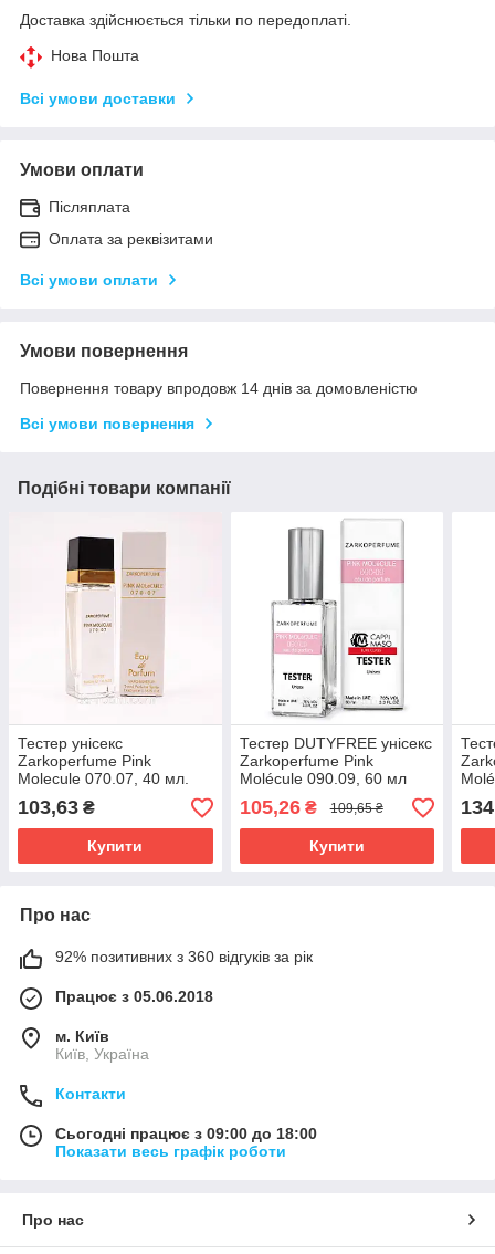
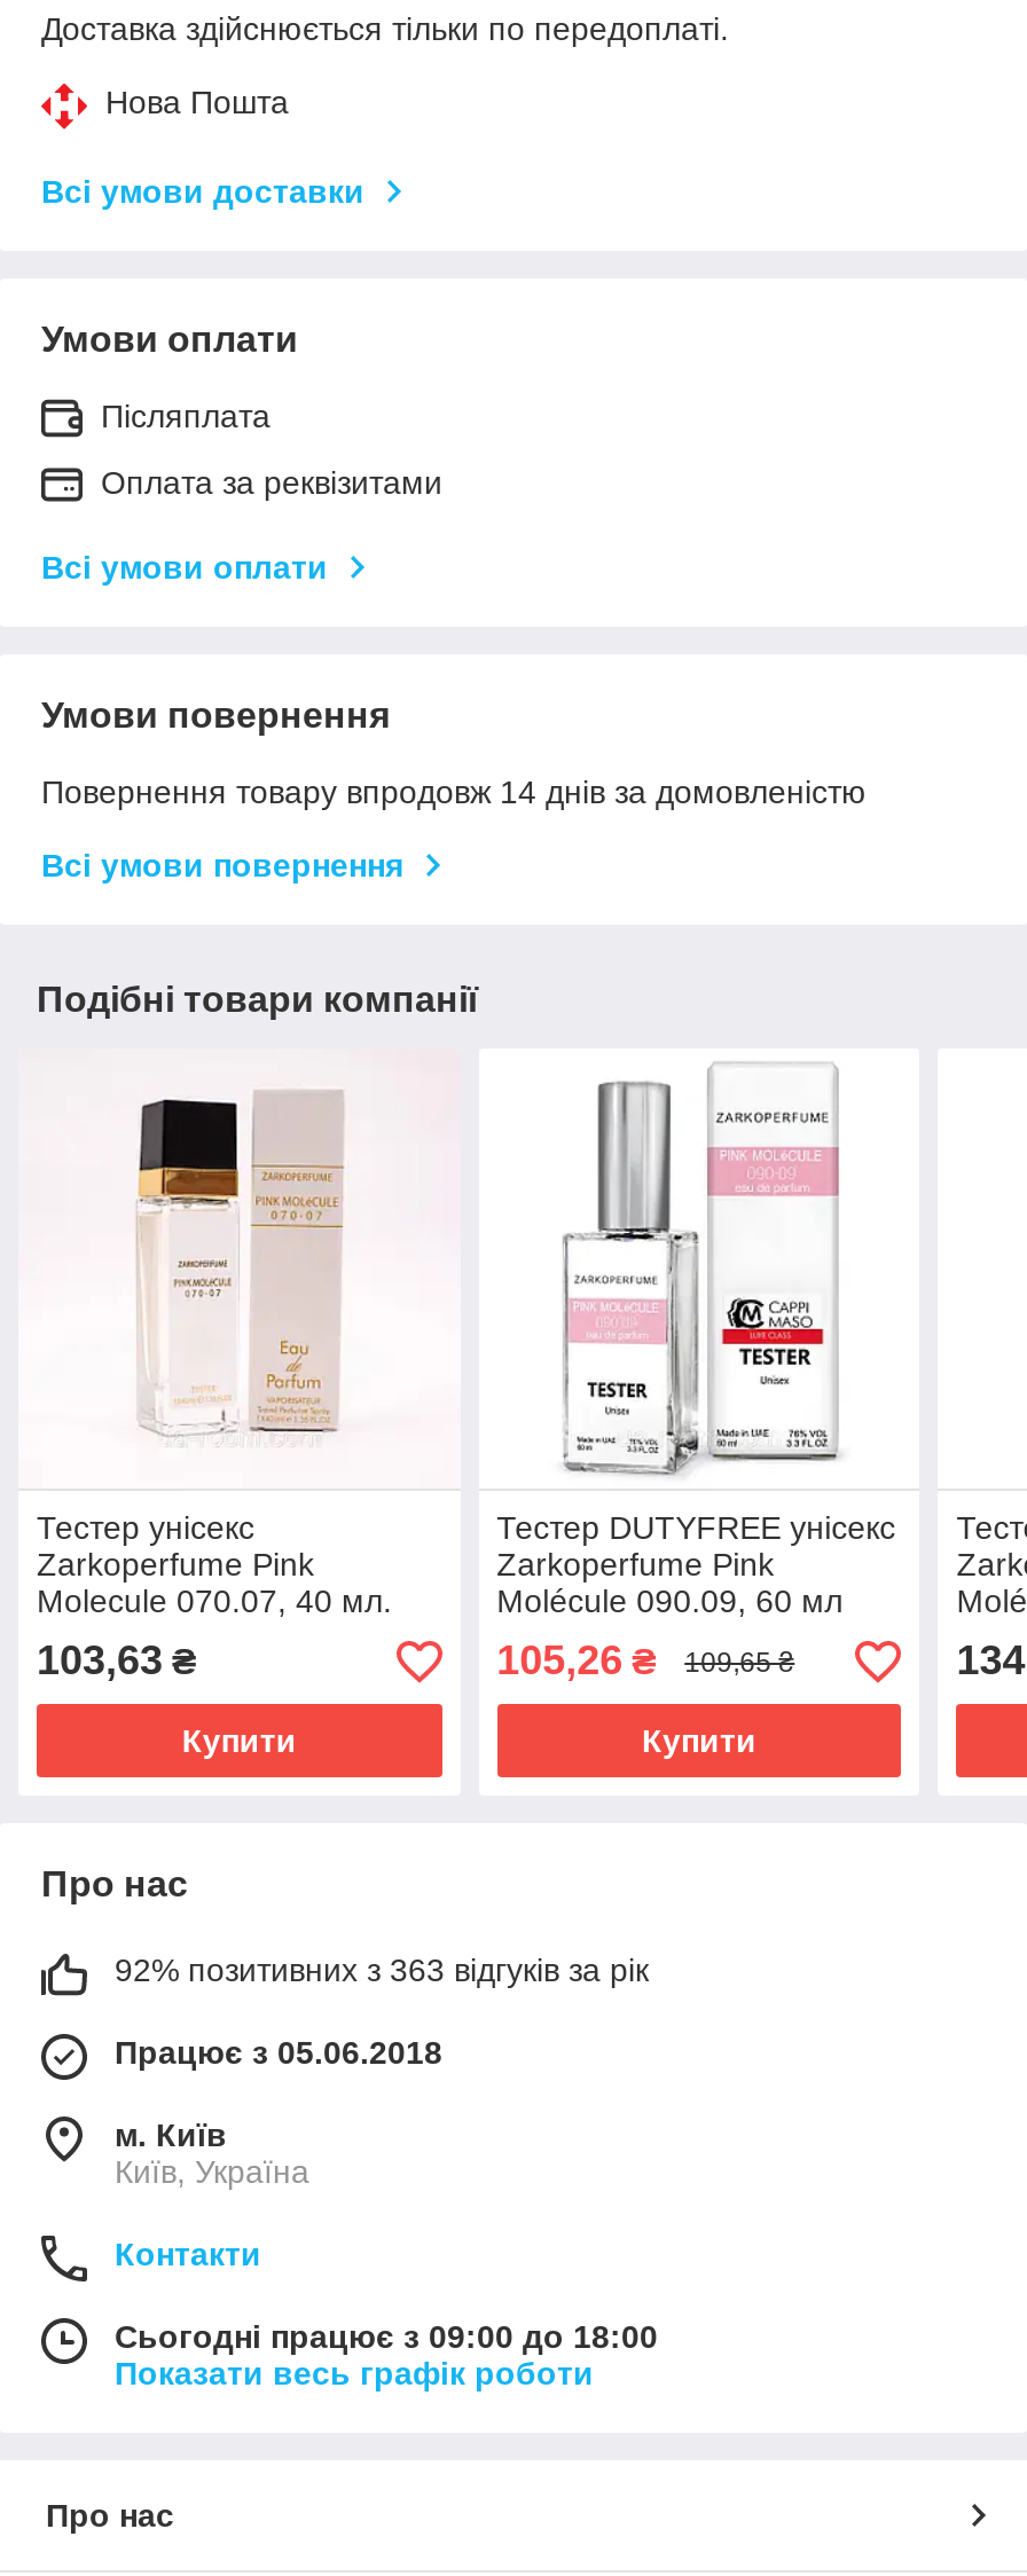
[55,948,313,966] 92% позитивних з 360 відгуків за рік -> [115,1952,649,1989] 92% позитивних з 363 відгуків за рік

